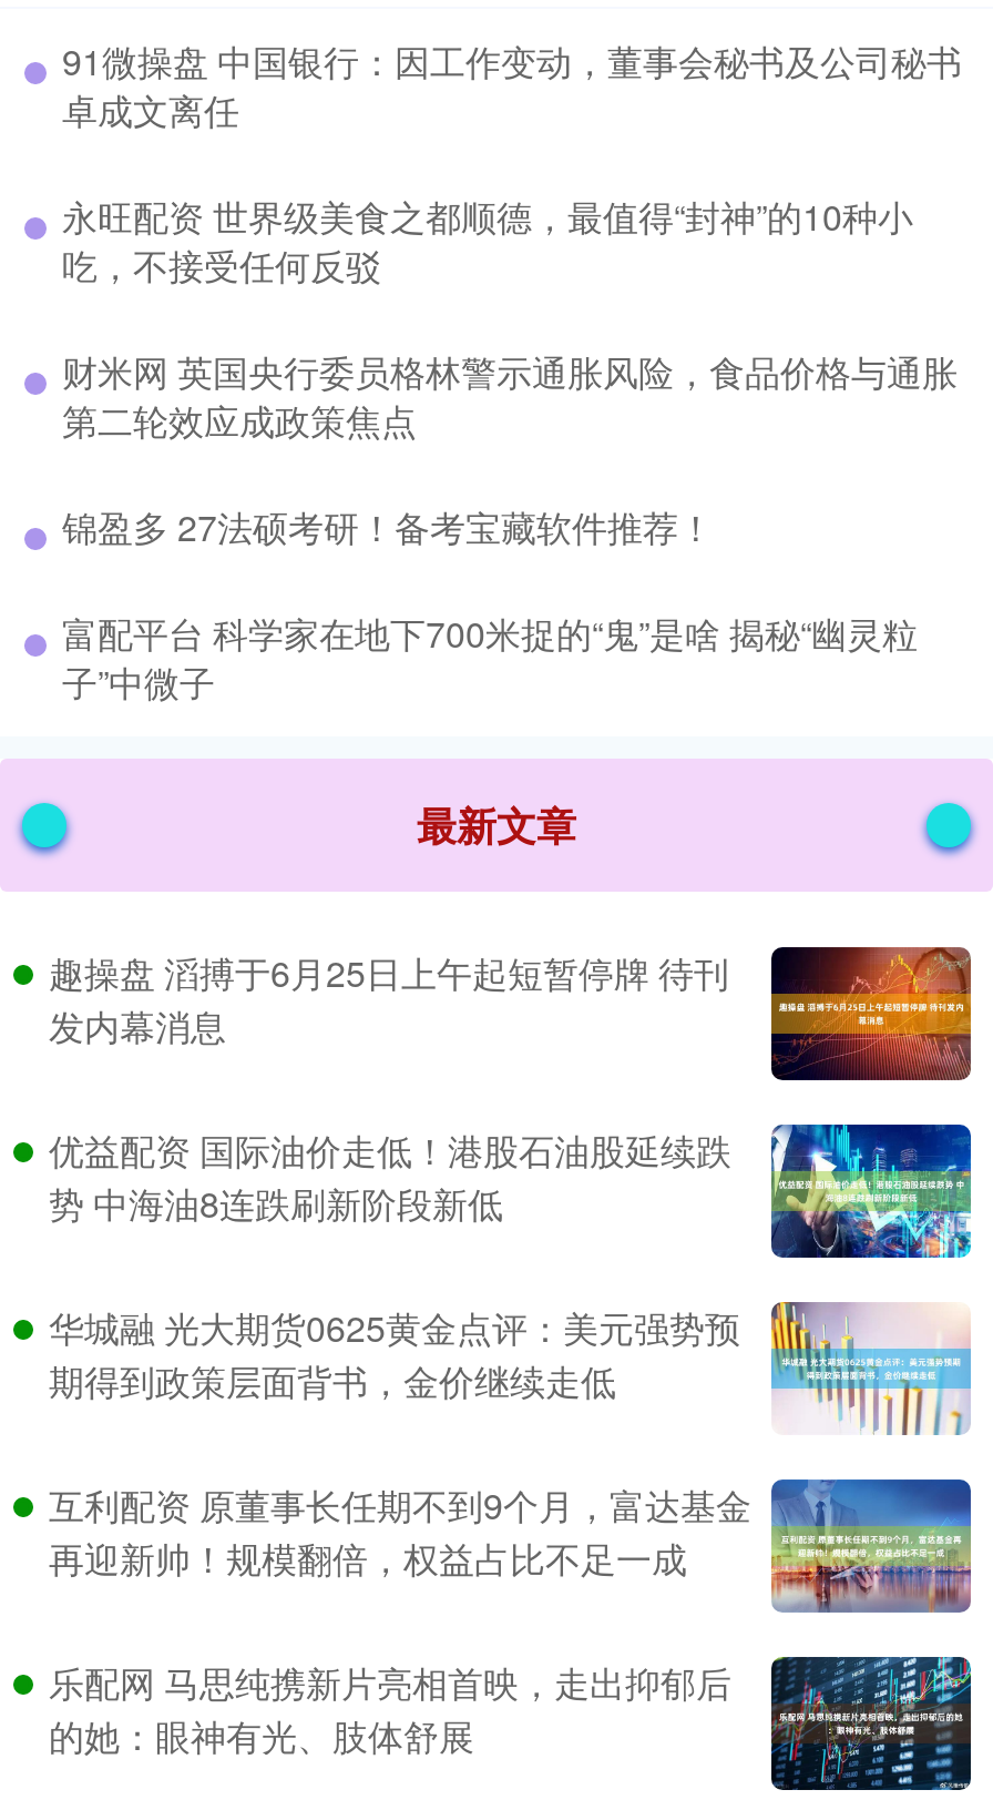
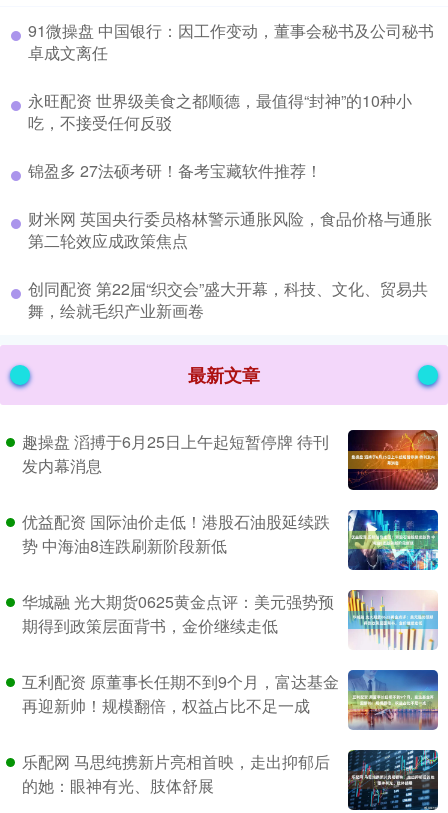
moved [62,346,958,446] -> [28,207,432,252]: 财米网 英国央行委员格林警示通胀风险，食品价格与通胀 | 第二轮效应成政策焦点
moved [62,502,714,553] -> [28,159,322,182]: 锦盈多 27法硕考研！备考宝藏软件推荐！
[62,608,918,708] 富配平台 科学家在地下700米捉的“鬼”是啥 揭秘“幽灵粒 | 子”中微子 -> [28,277,428,322] 创同配资 第22届“织交会”盛大开幕，科技、文化、贸易共 | 舞，绘就毛织产业新画卷

